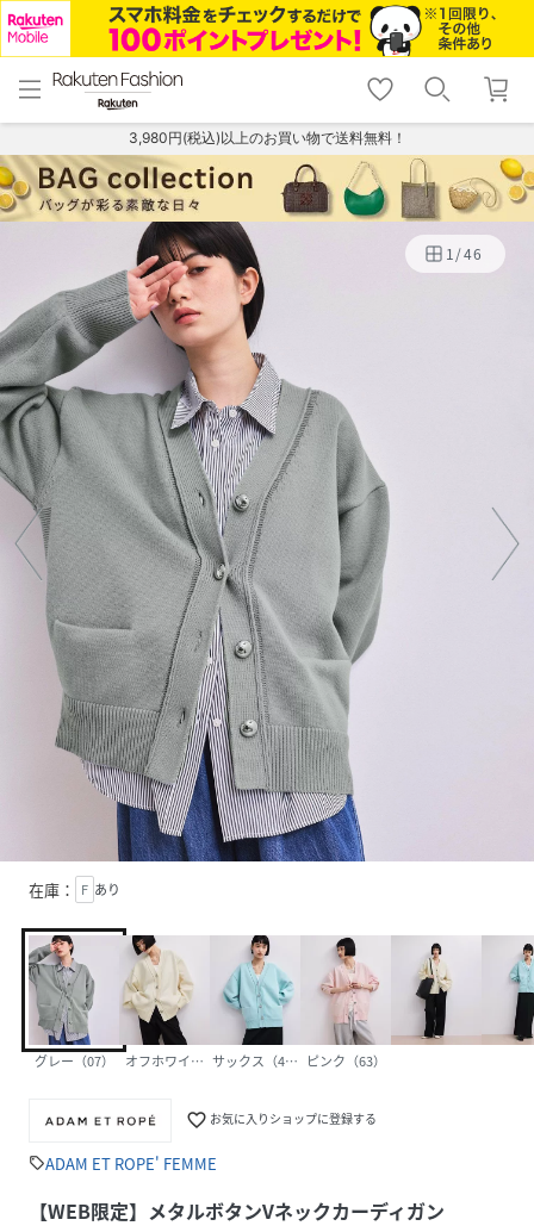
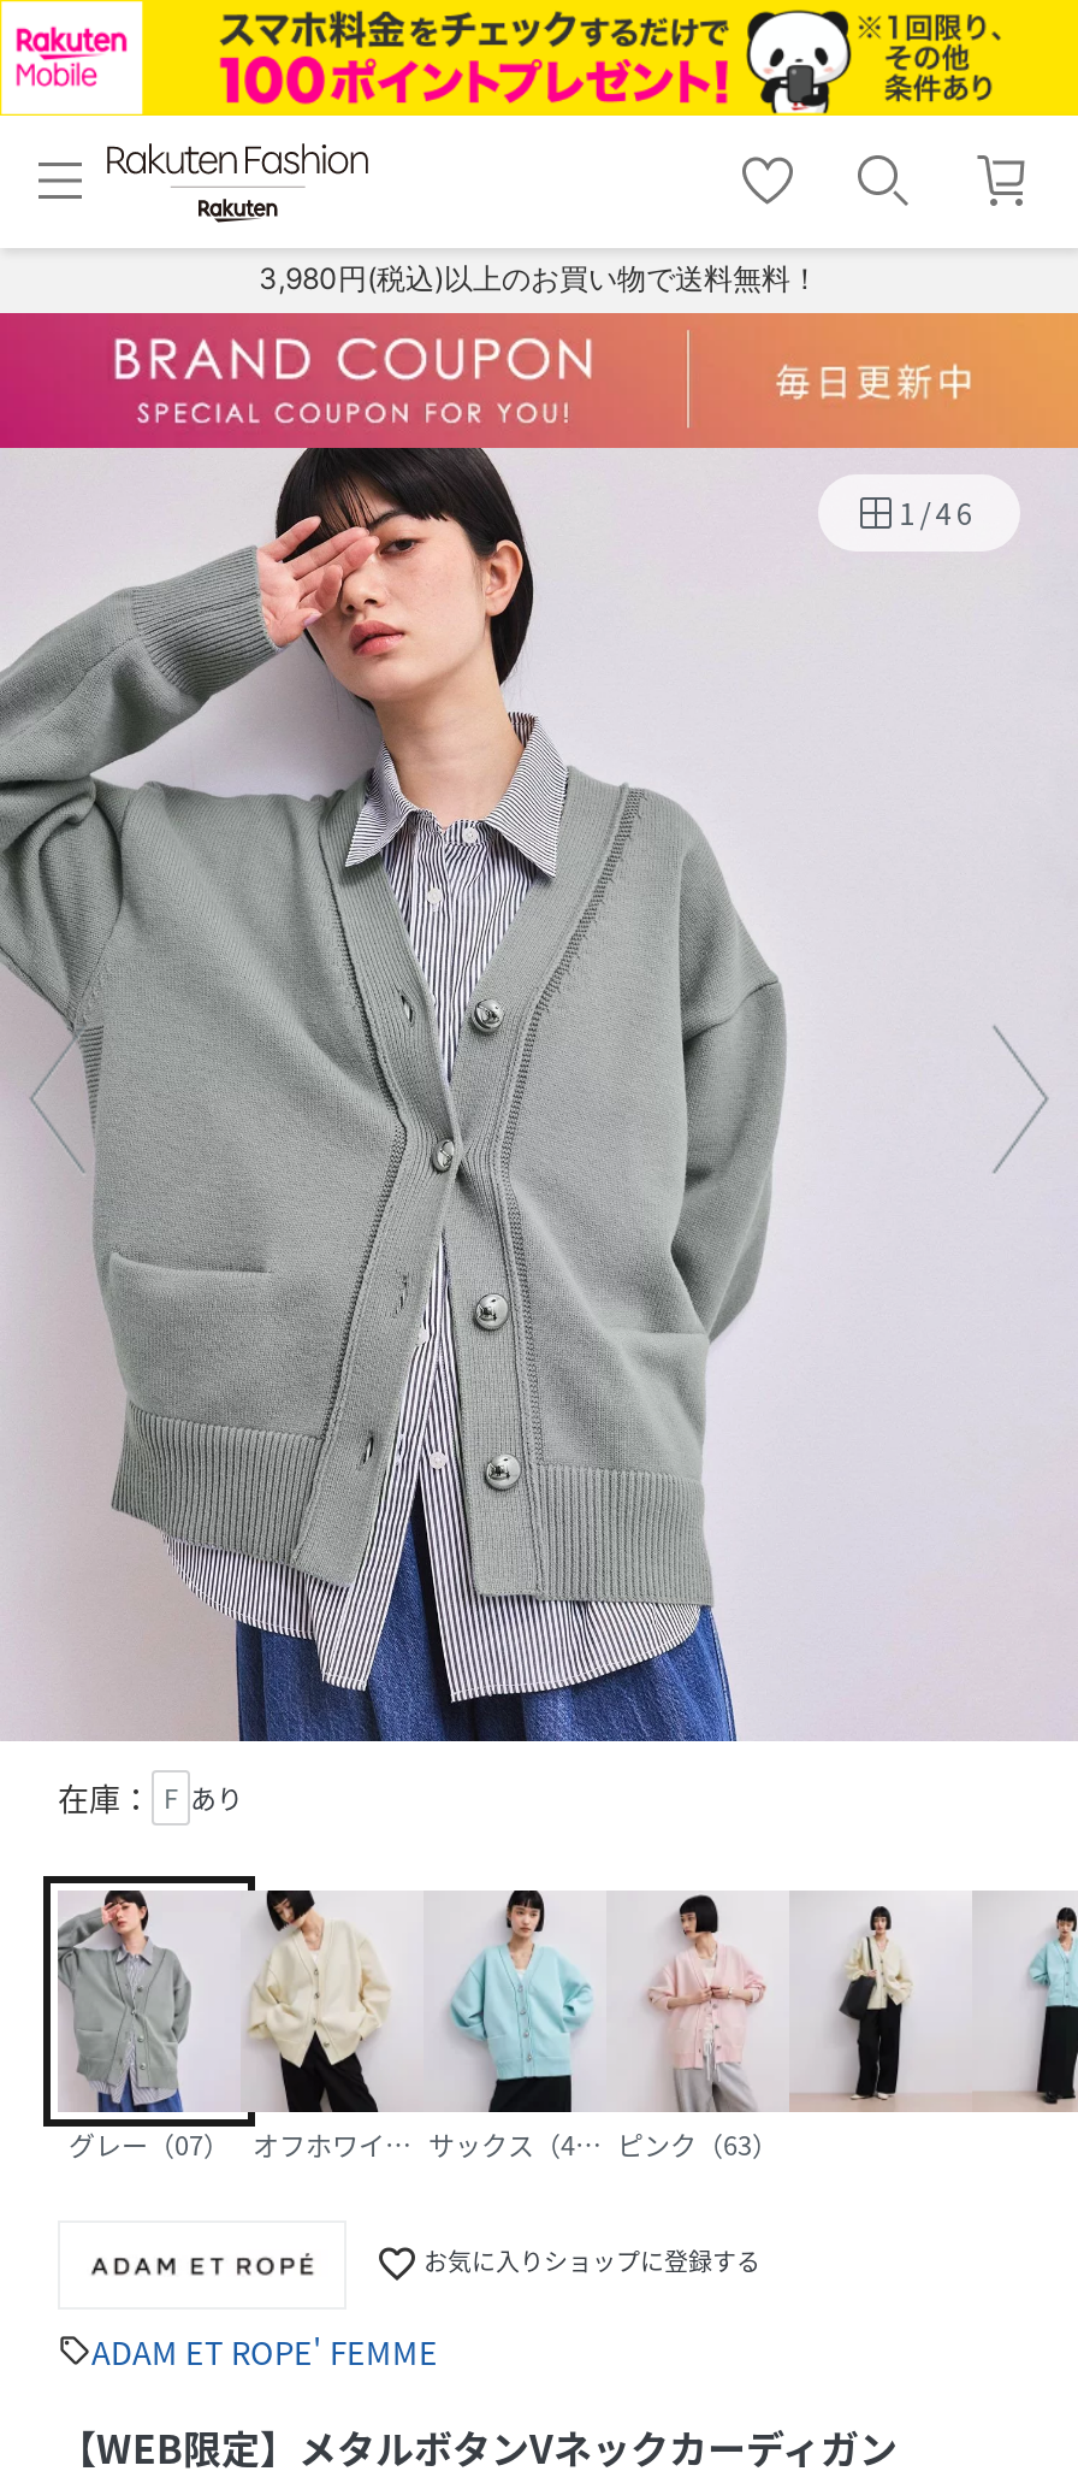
[4,155,530,223] [image] -> [7,311,1071,450] [image]

